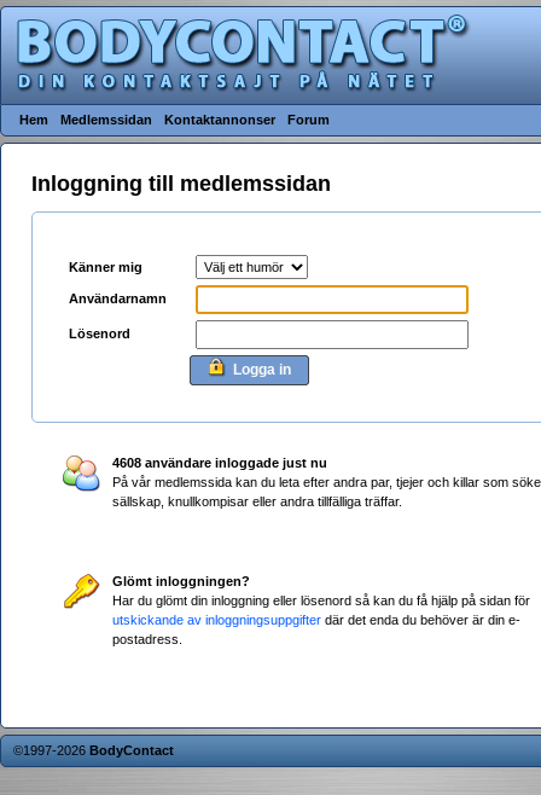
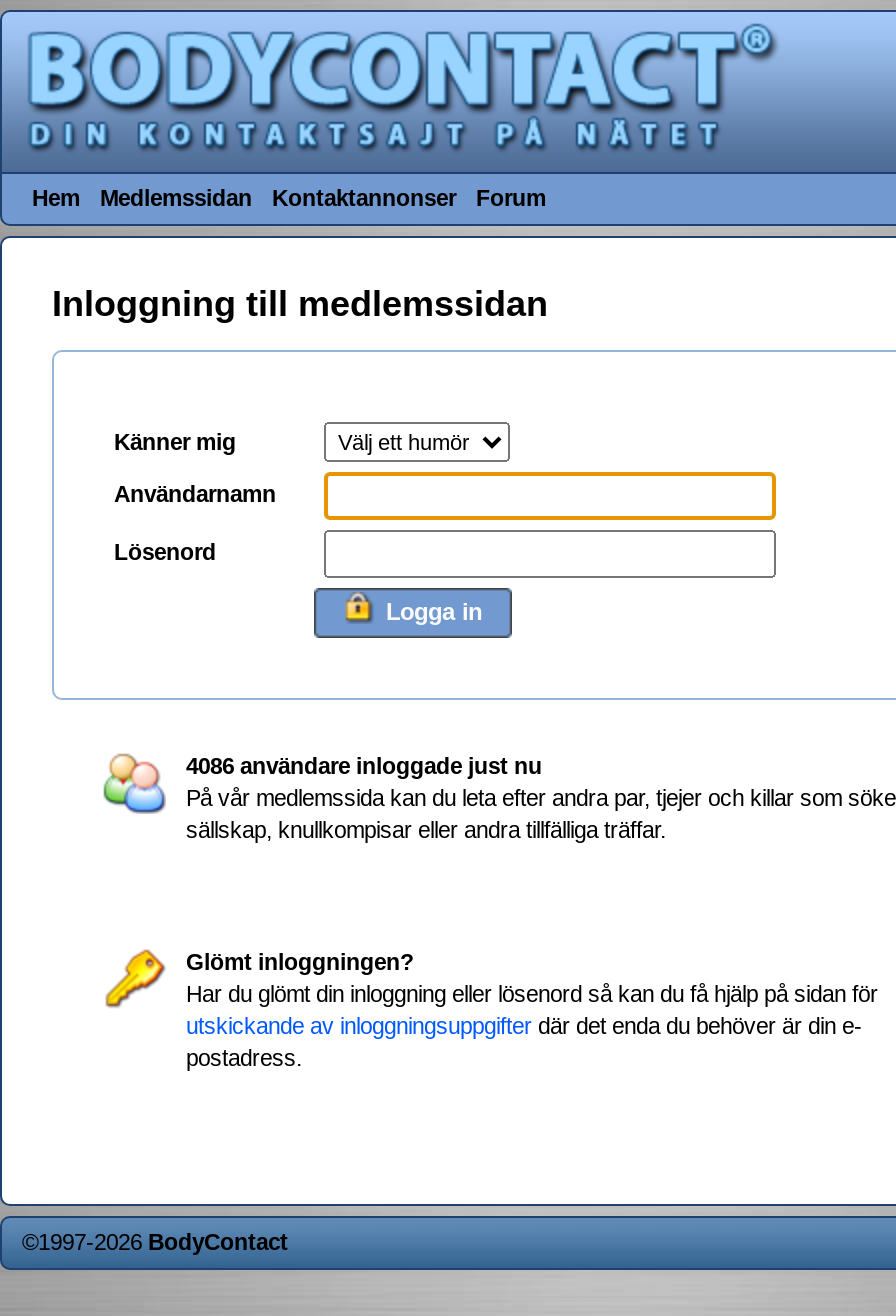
[112,455,327,470] 4608 användare inloggade just nu -> [186,754,542,778] 4086 användare inloggade just nu

